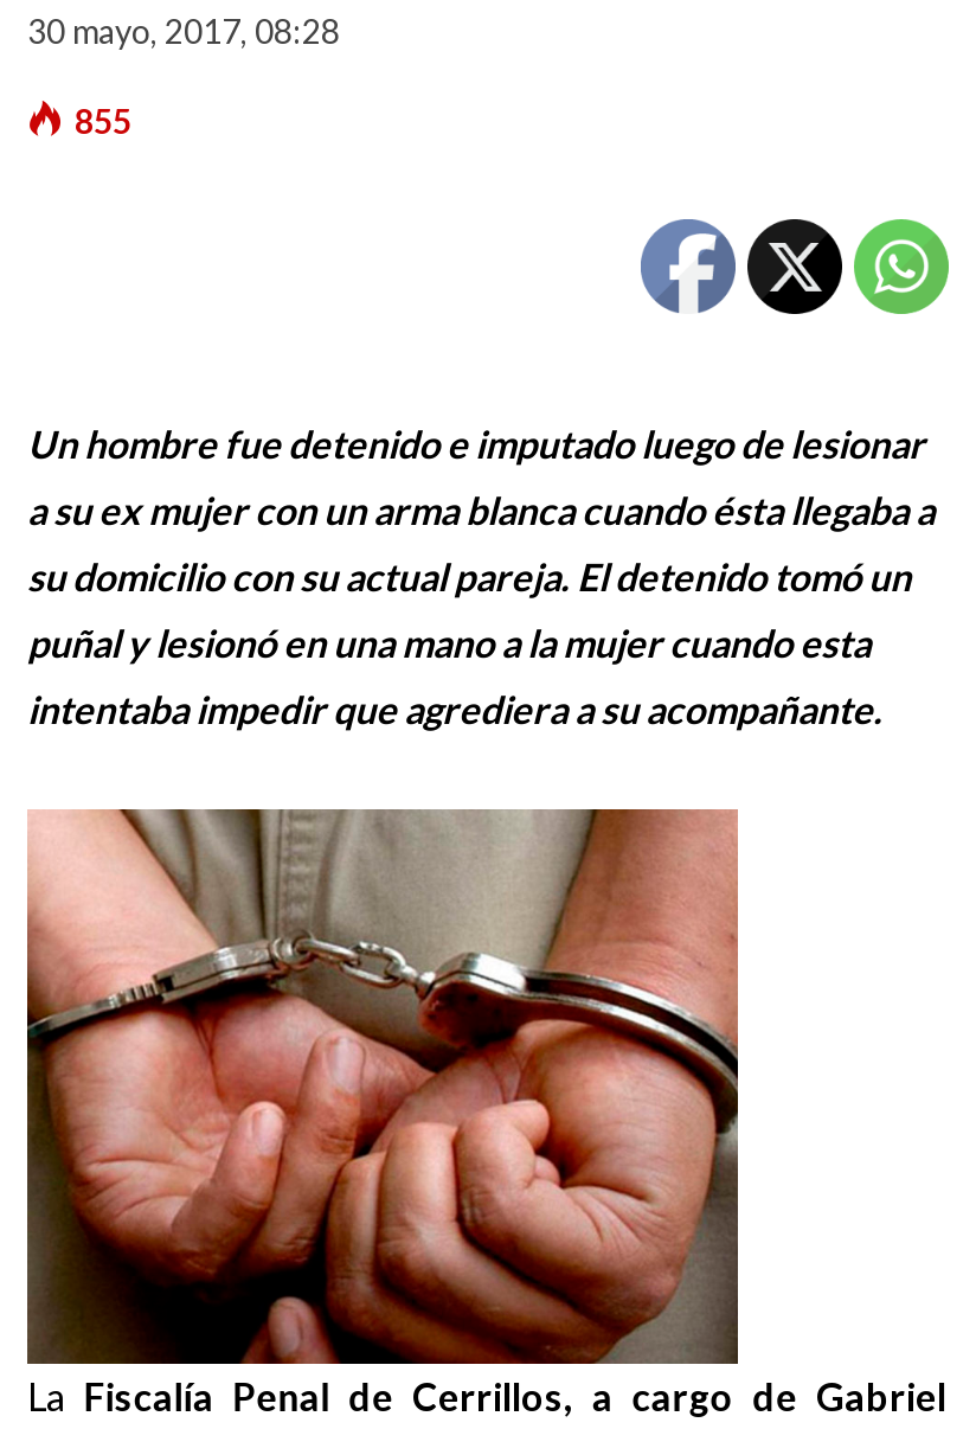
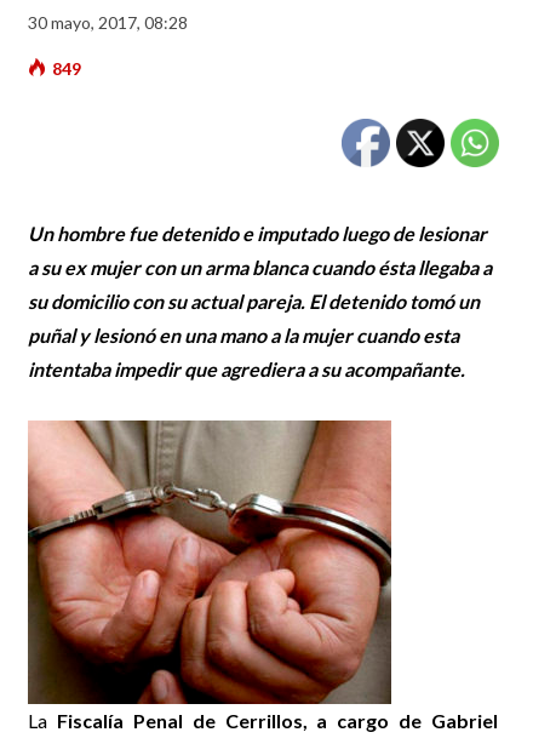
[68,101,131,141] 855 -> [48,58,81,79] 849

